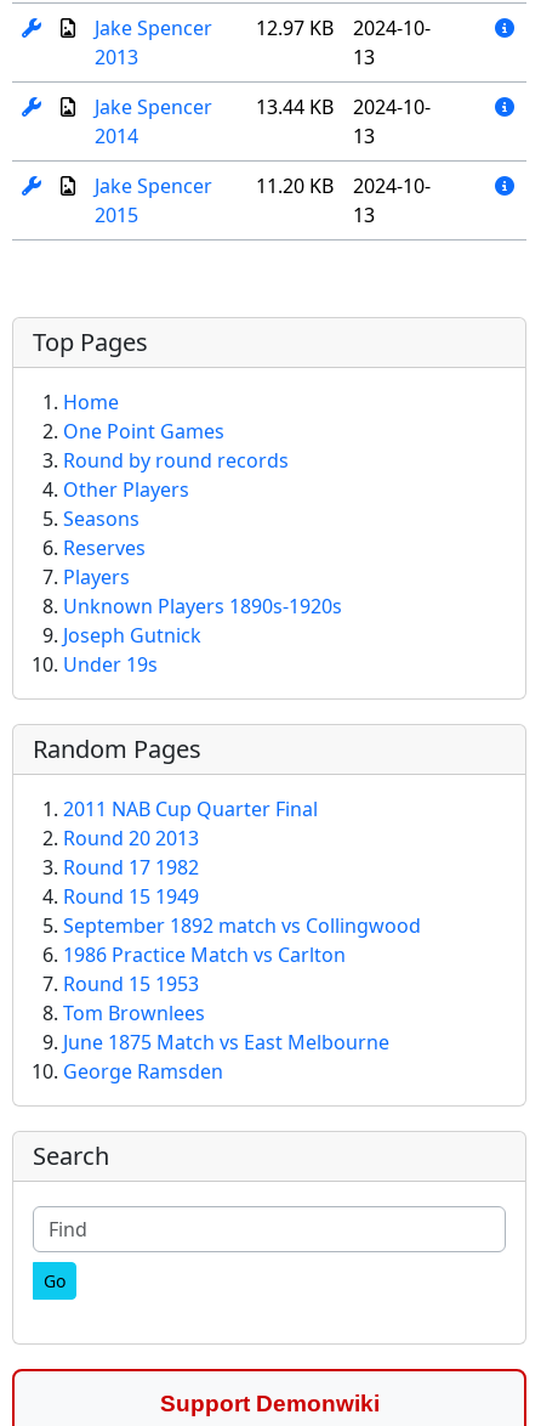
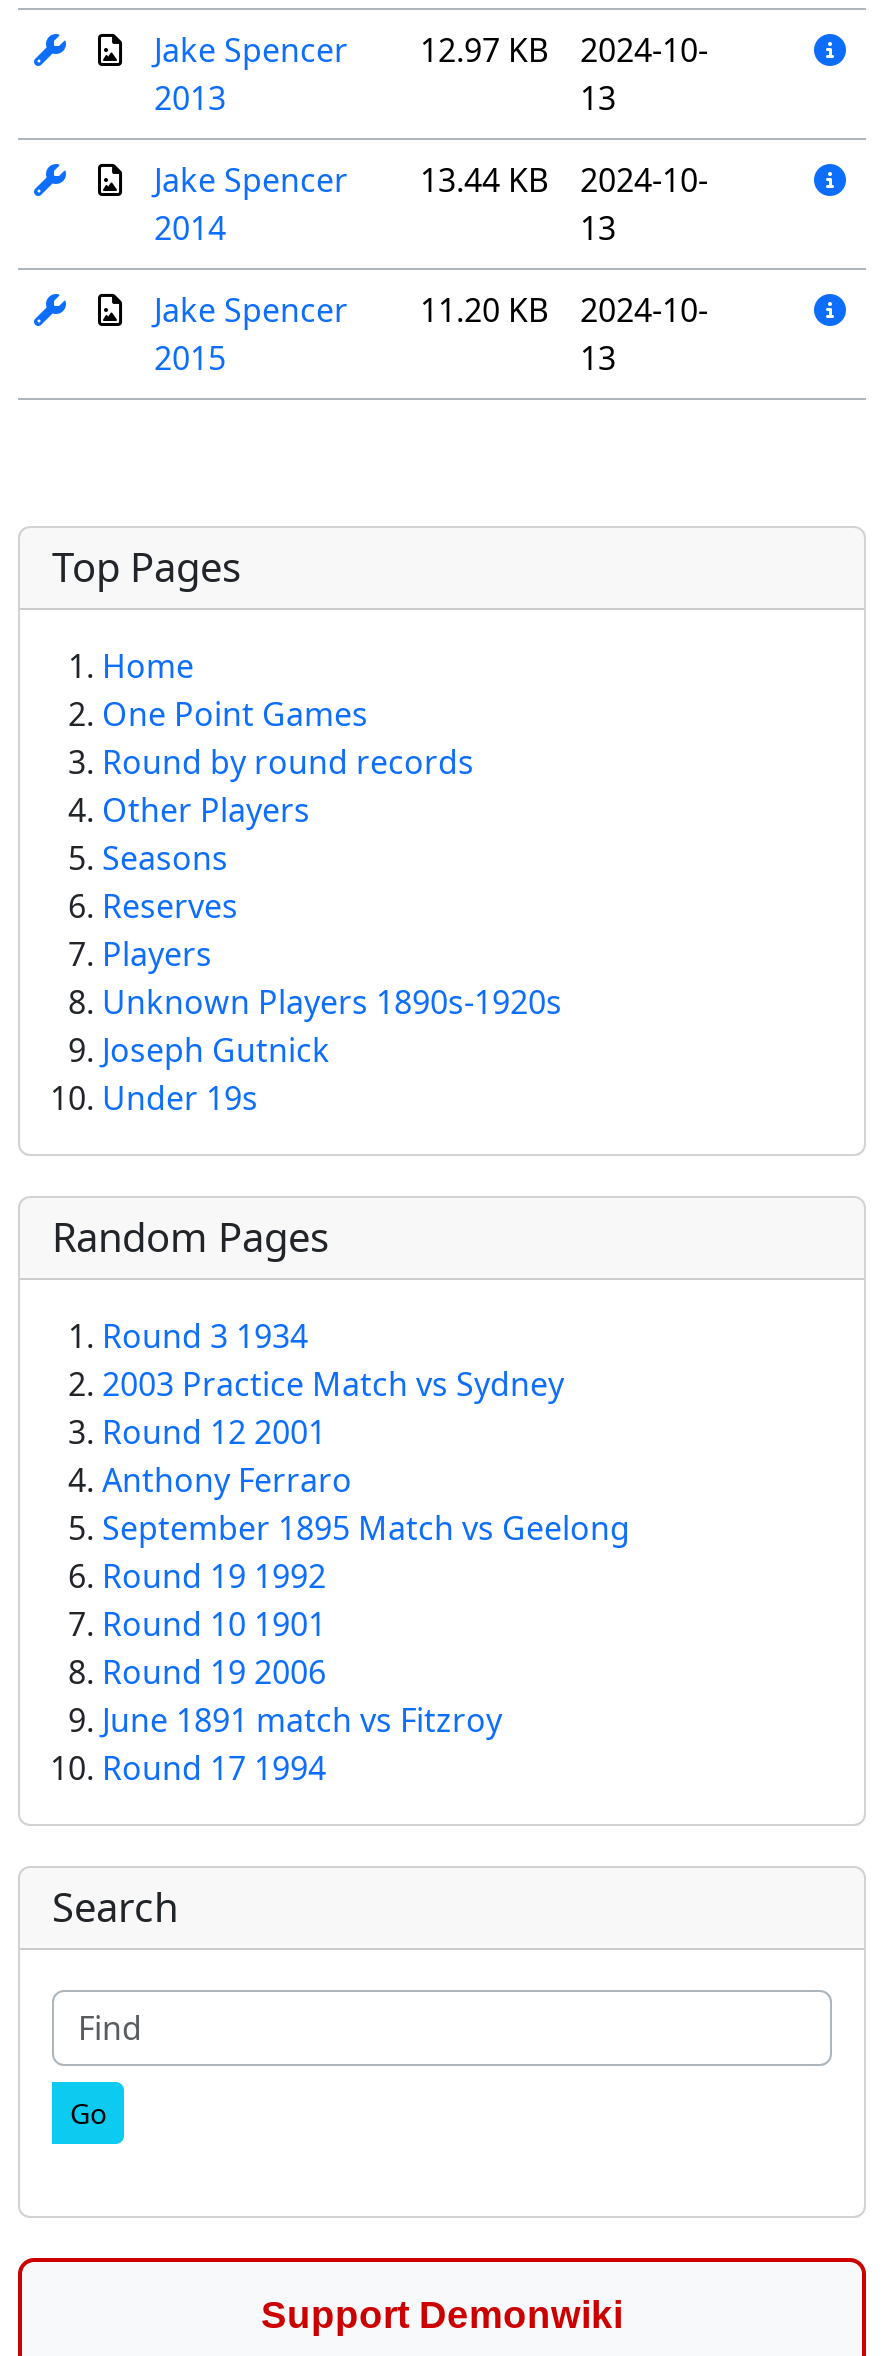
[63,795,421,1084] 2011 NAB Cup Quarter Final | Round 20 2013 | Round 17 1982 | Round 15 1949 | September 1892 match vs Collingwood | 1986 Practice Match vs Carlton | Round 15 1953 | Tom Brownlees | June 1875 Match vs East Melbourne | George Ramsden -> [102,1313,630,1789] Round 3 1934 | 2003 Practice Match vs Sydney | Round 12 2001 | Anthony Ferraro | September 1895 Match vs Geelong | Round 19 1992 | Round 10 1901 | Round 19 2006 | June 1891 match vs Fitzroy | Round 17 1994

